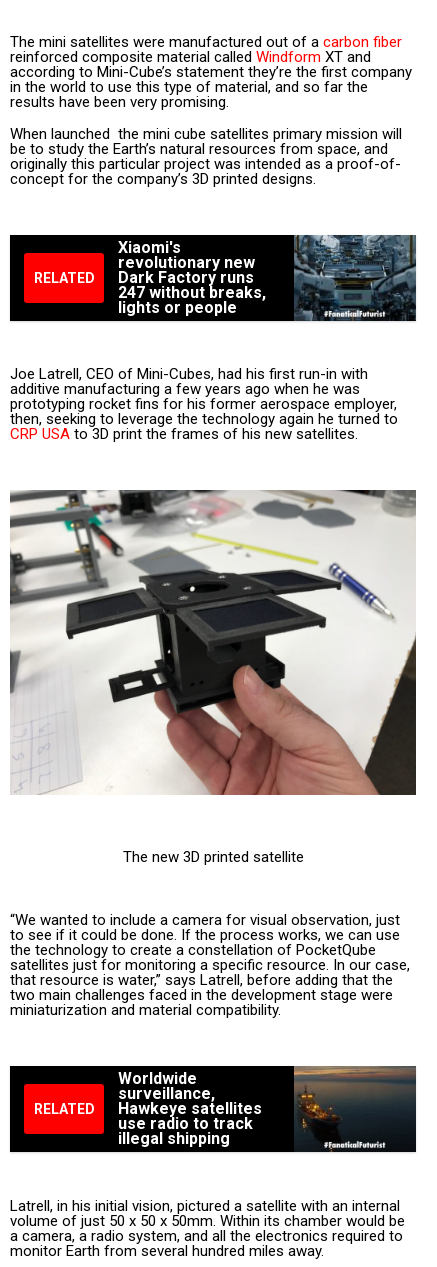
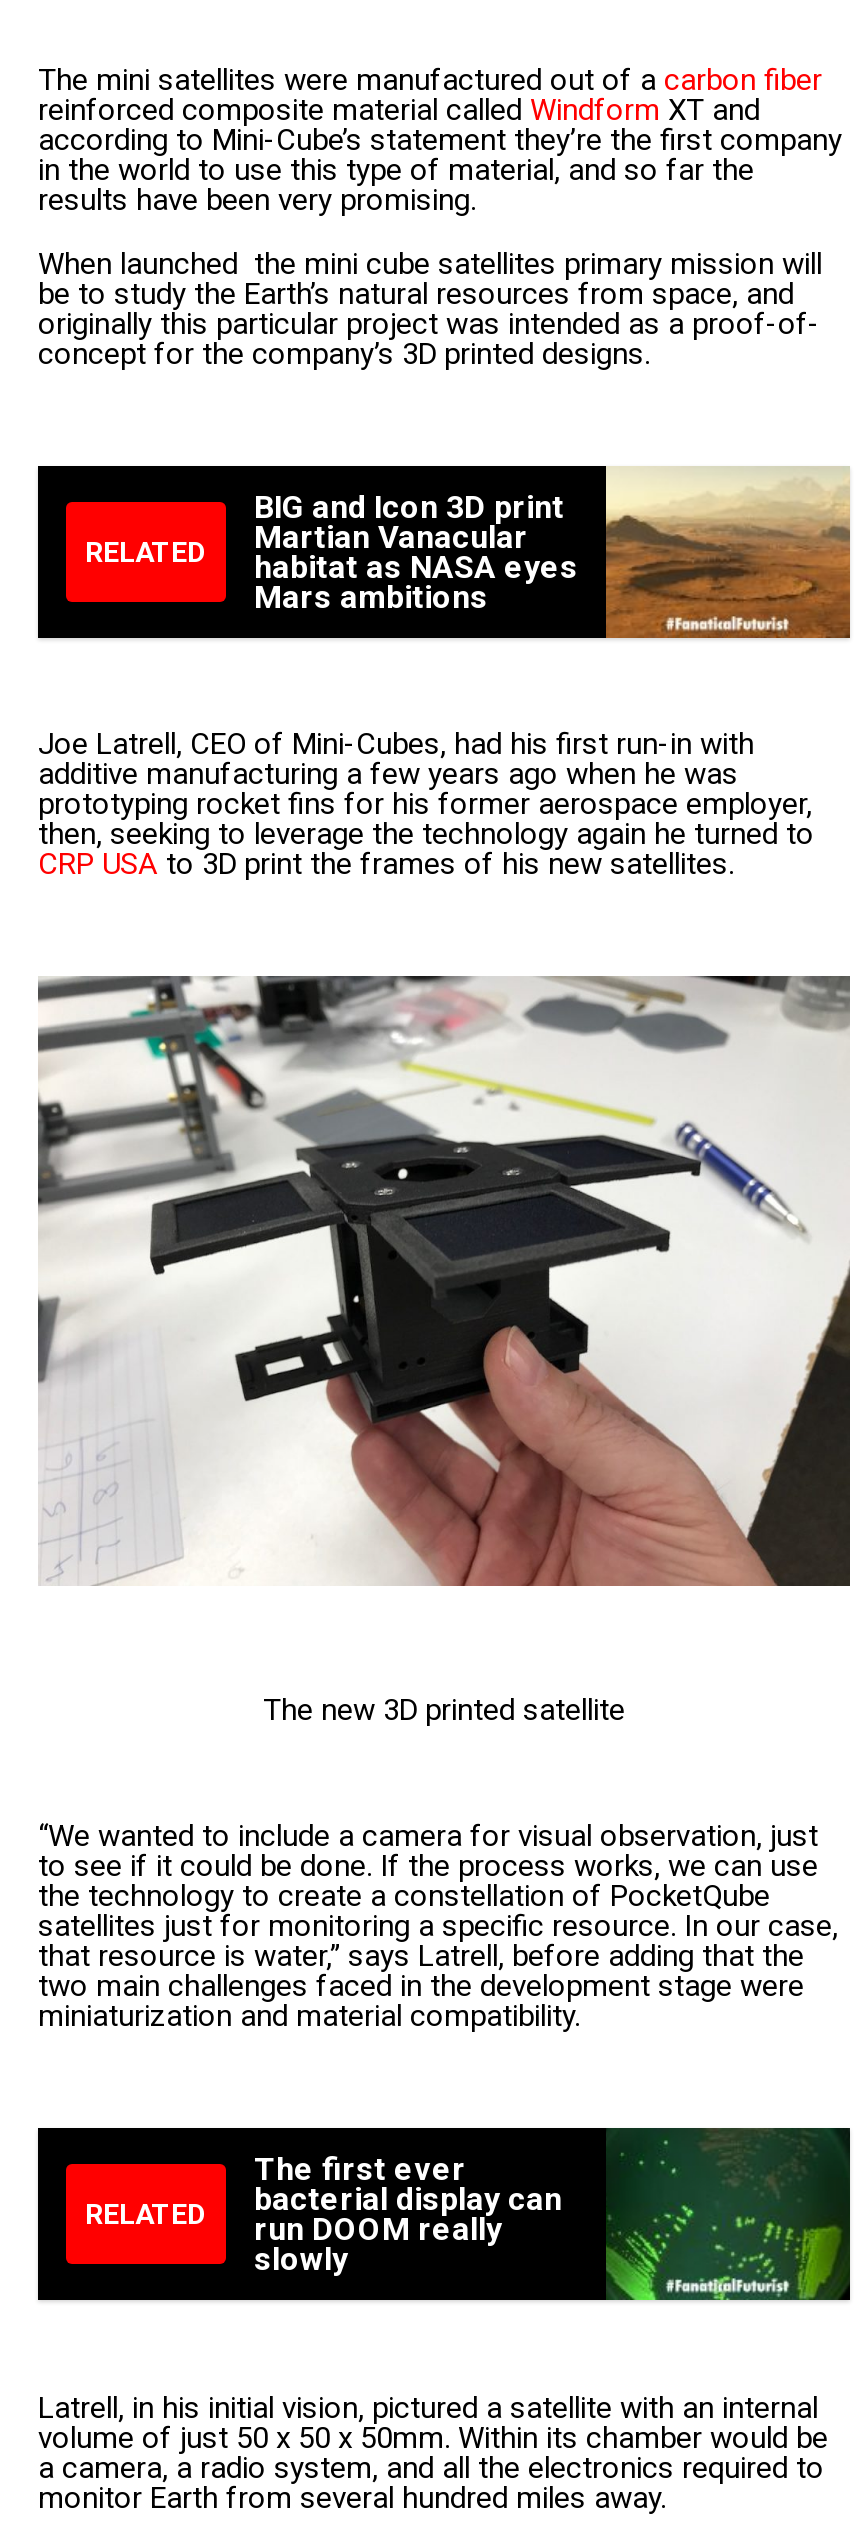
[118,234,417,322] [image] | Xiaomi's | revolutionary new | Dark Factory runs | 247 without breaks, | lights or people -> [254,466,852,640] [image] | BIG and Icon 3D print | Martian Vanacular | habitat as NASA eyes | Mars ambitions
[118,1065,416,1153] [image] | Worldwide | surveillance, | Hawkeye satellites | use radio to track | illegal shipping -> [254,2126,850,2302] [image] | The first ever | bacterial display can | run DOOM really | slowly

